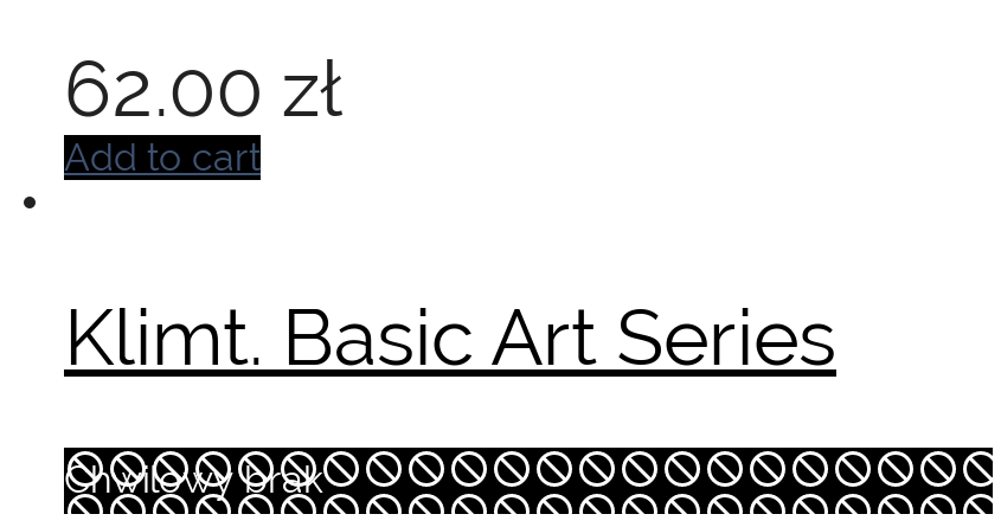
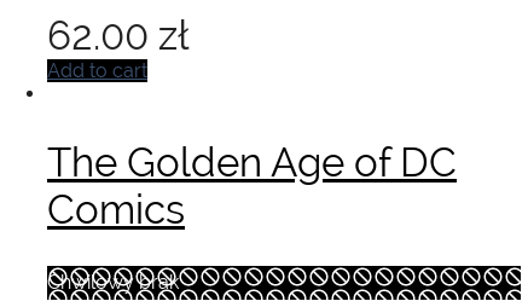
[64,291,836,383] Klimt. Basic Art Series -> [47,139,457,233] The Golden Age of DC | Comics

